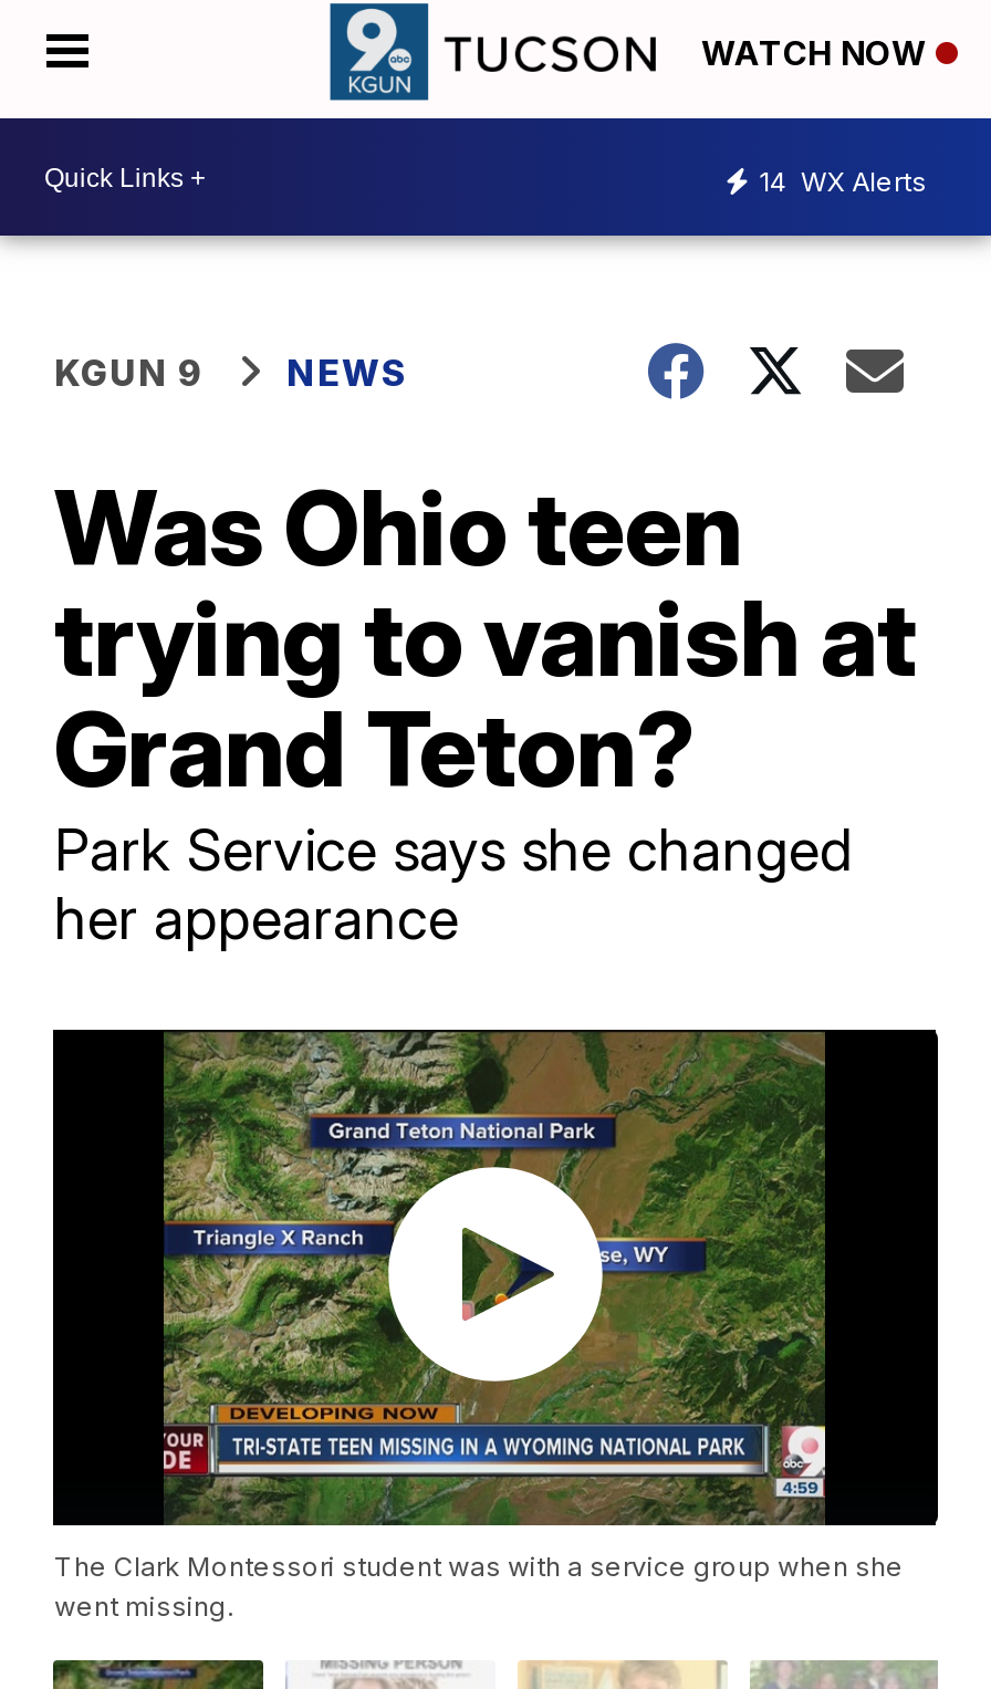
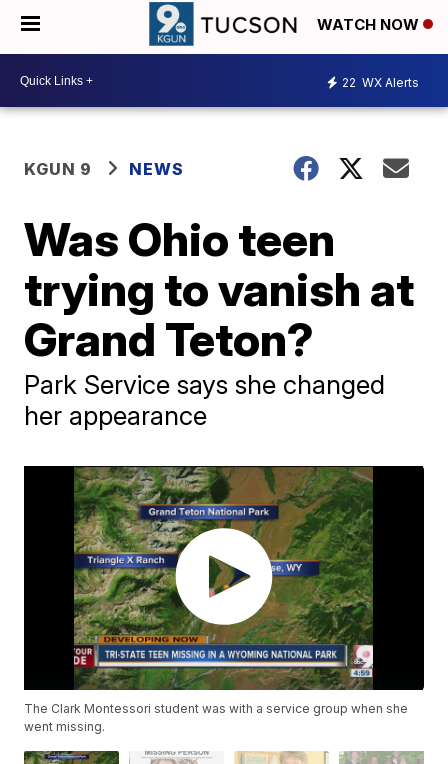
[759,164,927,197] 14 WX Alerts -> [342,74,419,89] 22 WX Alerts

